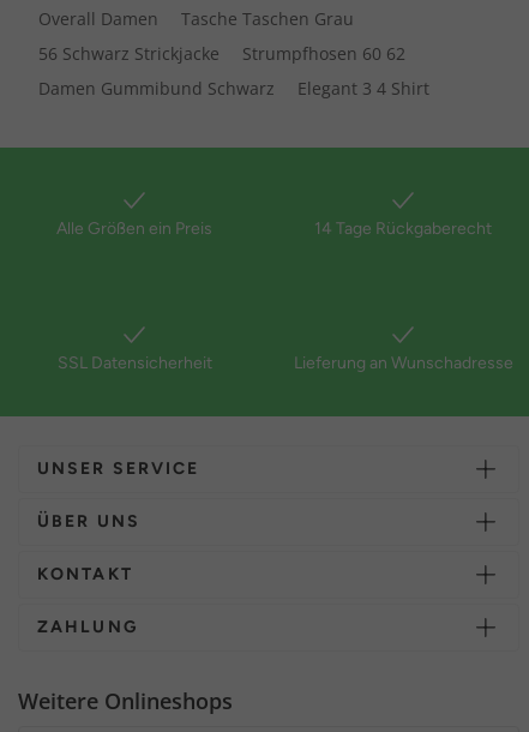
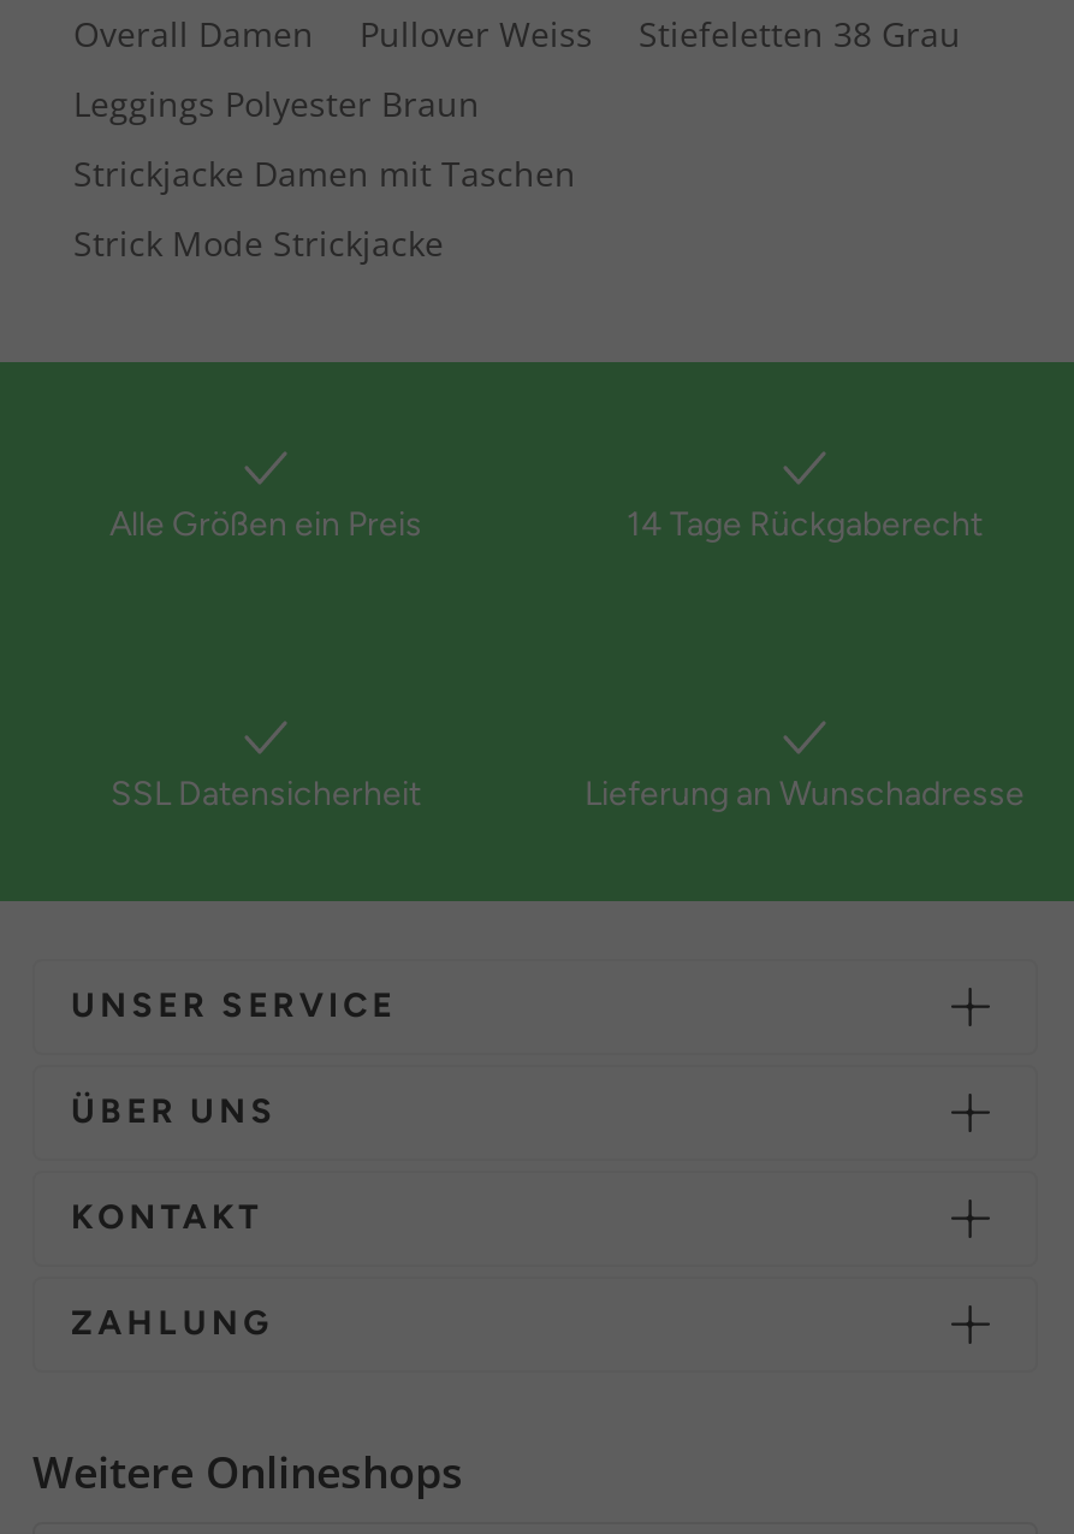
[38,7,429,100] Tasche Taschen Grau | 56 Schwarz Strickjacke | Strumpfhosen 60 62 | Damen Gummibund Schwarz | Elegant 3 4 Shirt -> [73,11,961,266] Pullover Weiss | Stiefeletten 38 Grau | Leggings Polyester Braun | Strickjacke Damen mit Taschen | Strick Mode Strickjacke

